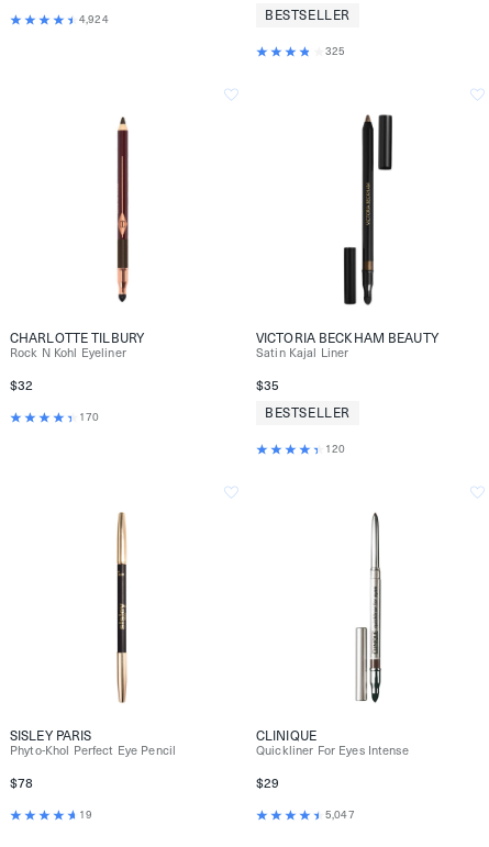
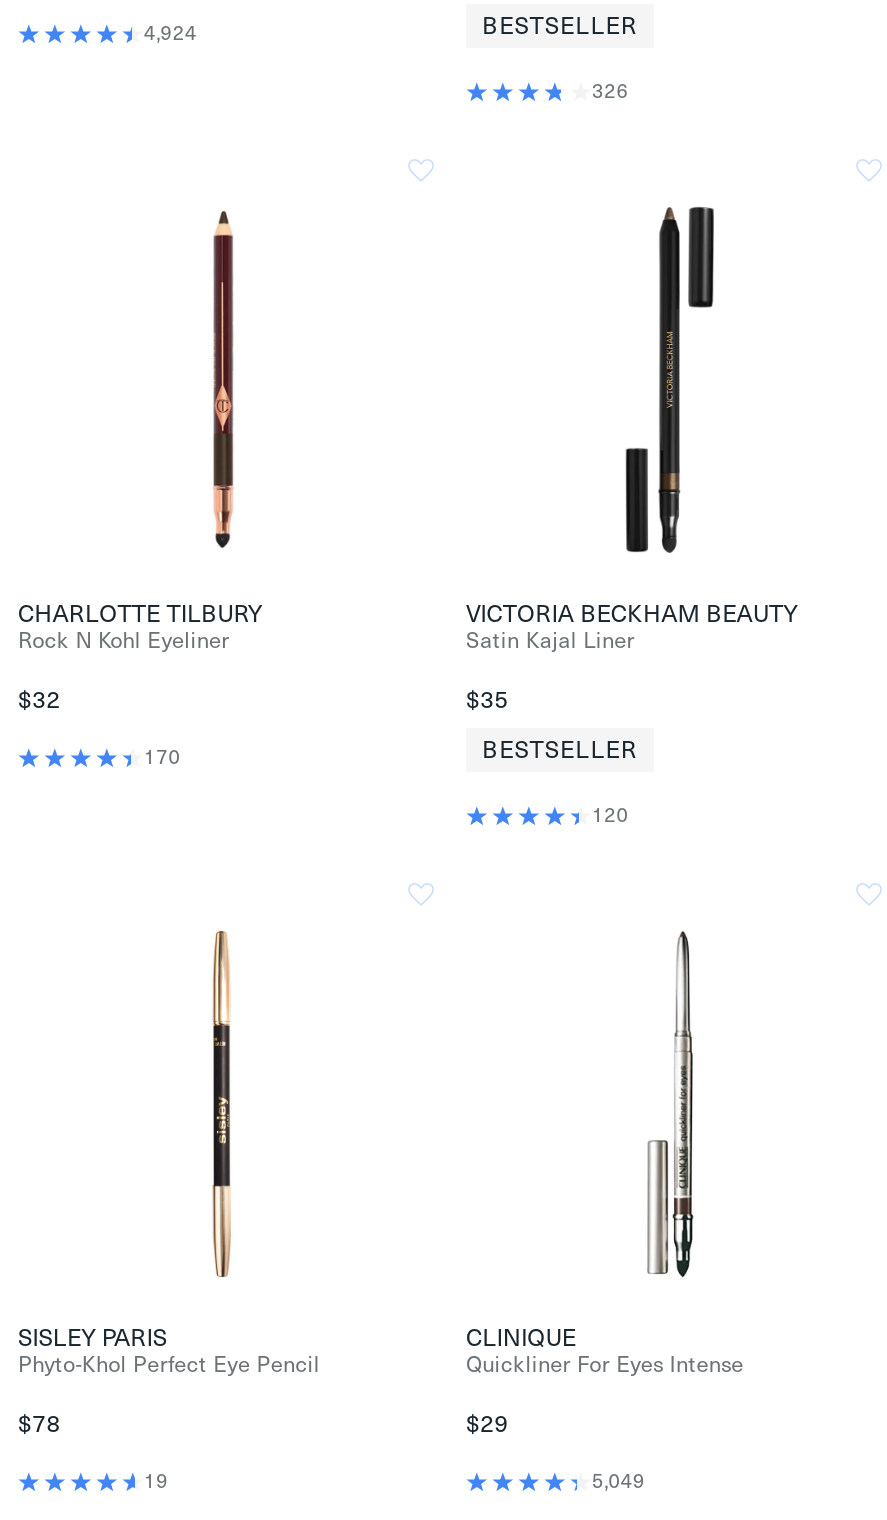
[325,44,345,58] 325 -> [592,78,629,104] 326
[325,807,355,822] 5,047 -> [592,1468,645,1494] 5,049

